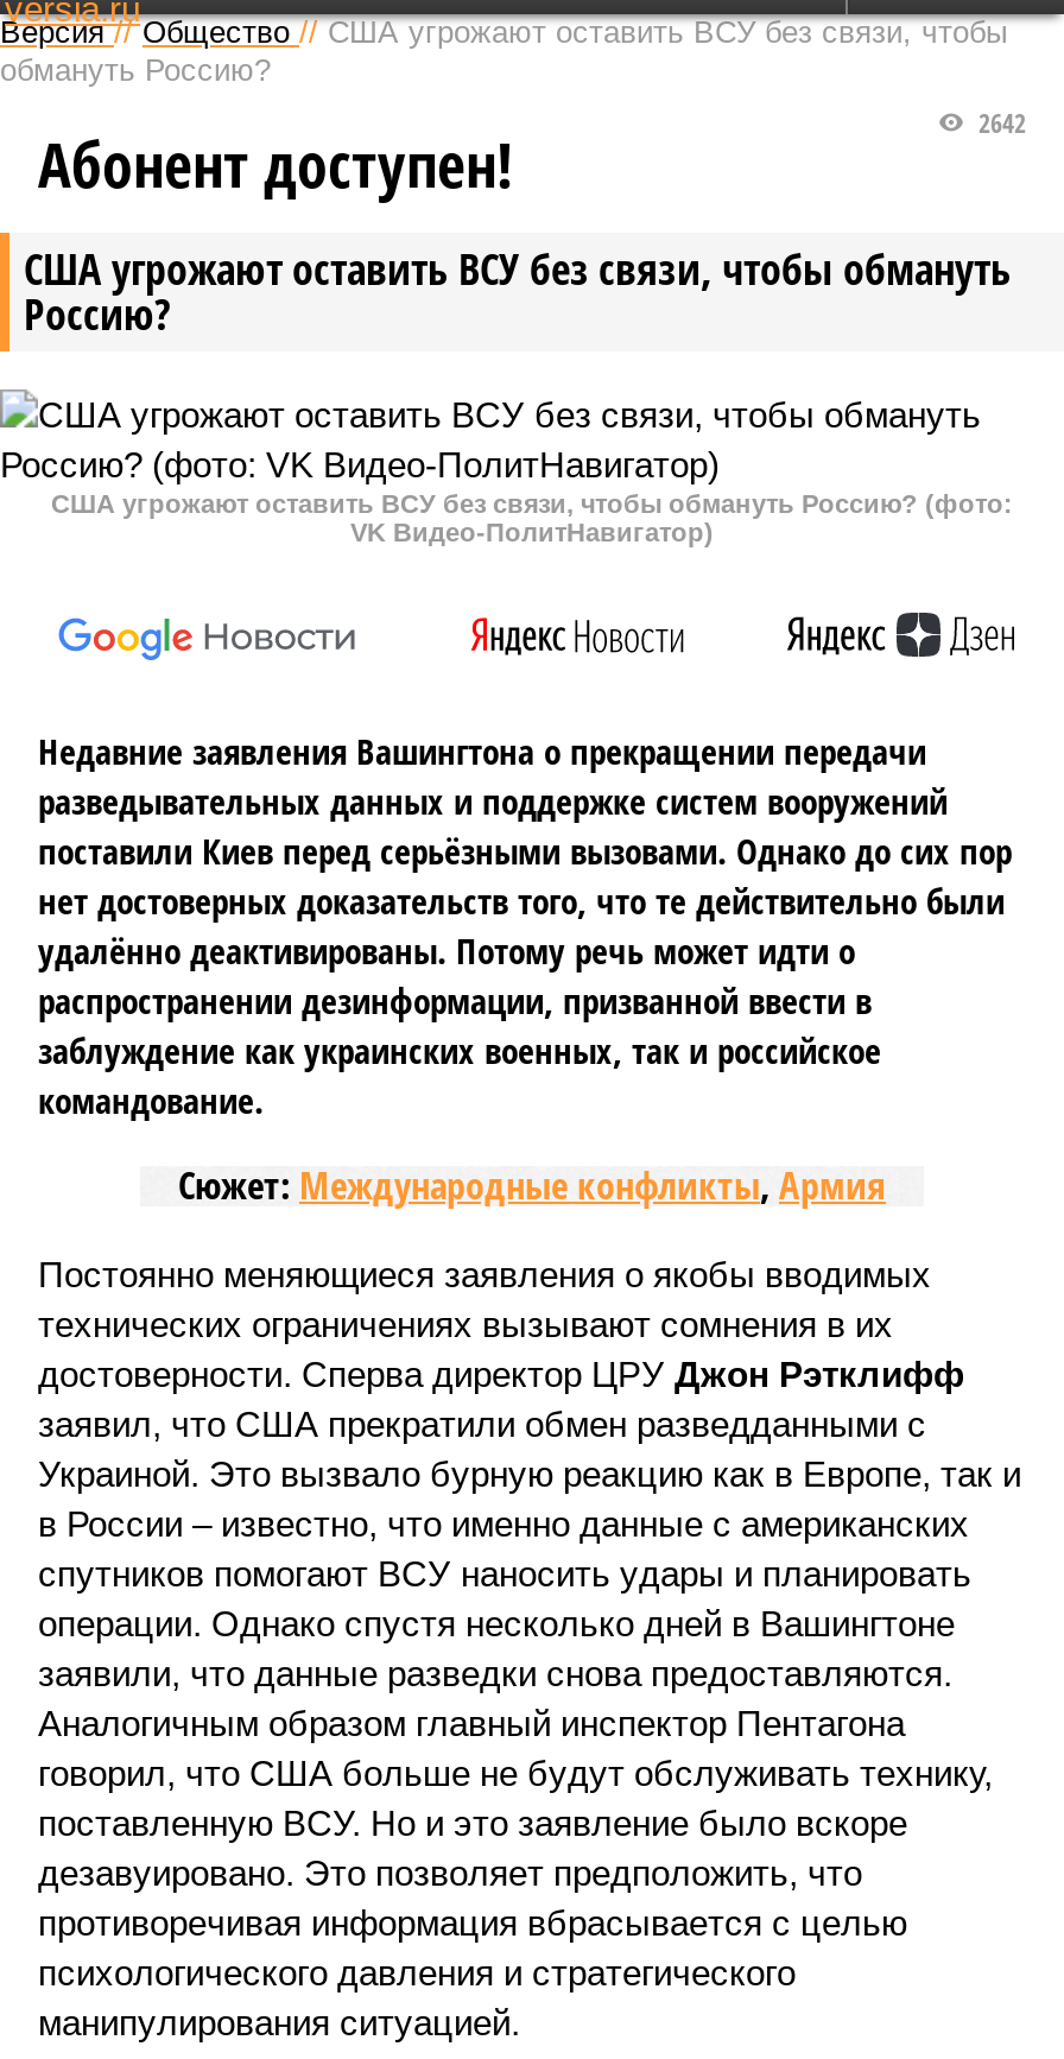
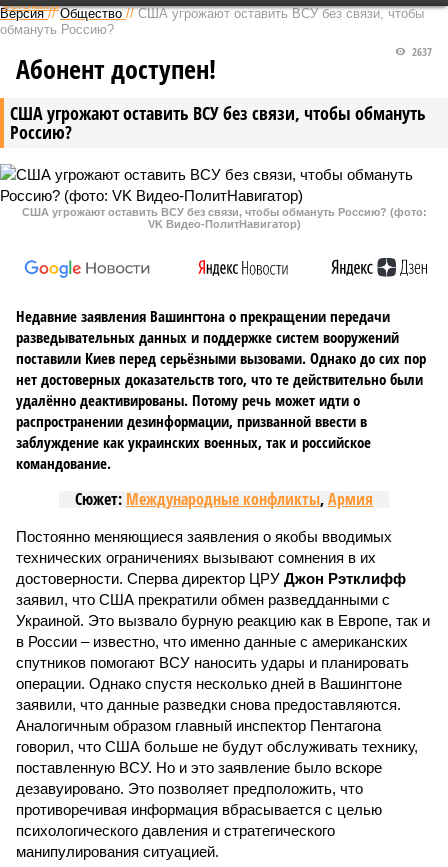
[971,104,1026,140] 2642 -> [409,44,432,59] 2637

